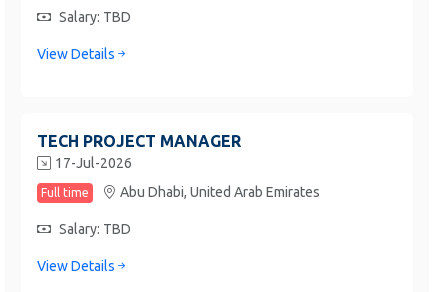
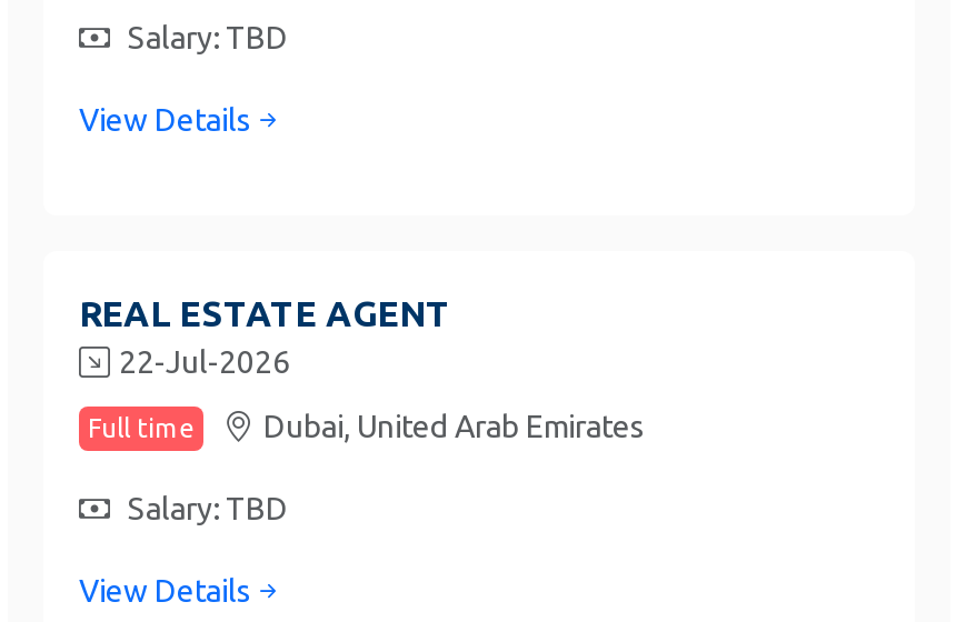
[37,132,241,171] TECH PROJECT MANAGER | 17-Jul-2026 -> [79,293,450,380] REAL ESTATE AGENT | 22-Jul-2026
[120,184,320,200] Abu Dhabi, United Arab Emirates -> [263,409,646,444] Dubai, United Arab Emirates

